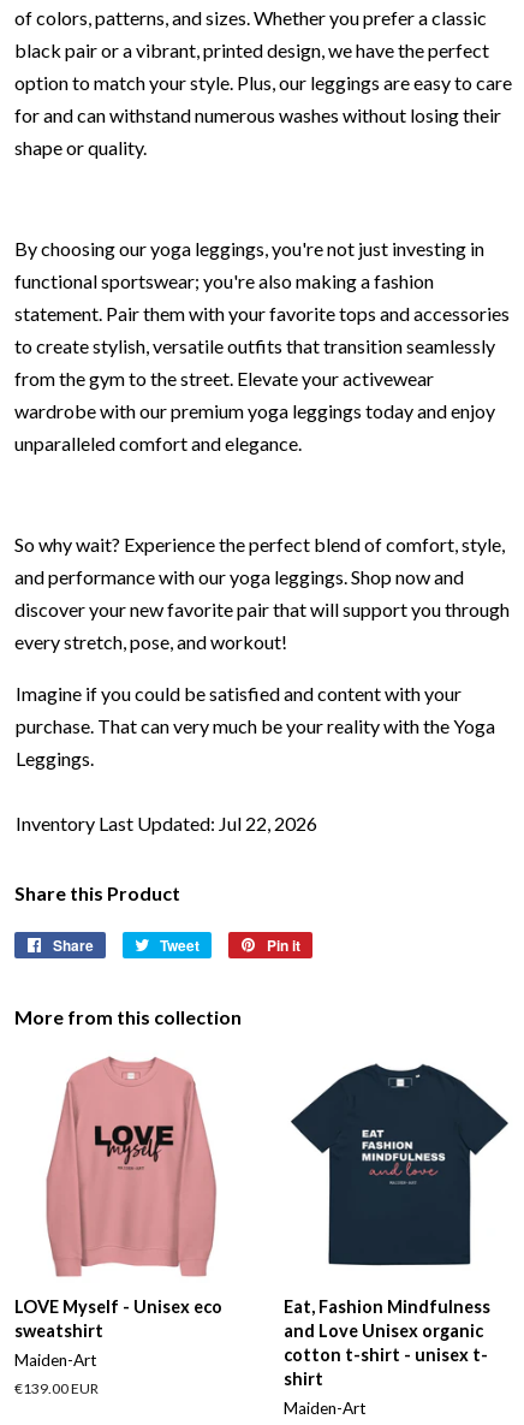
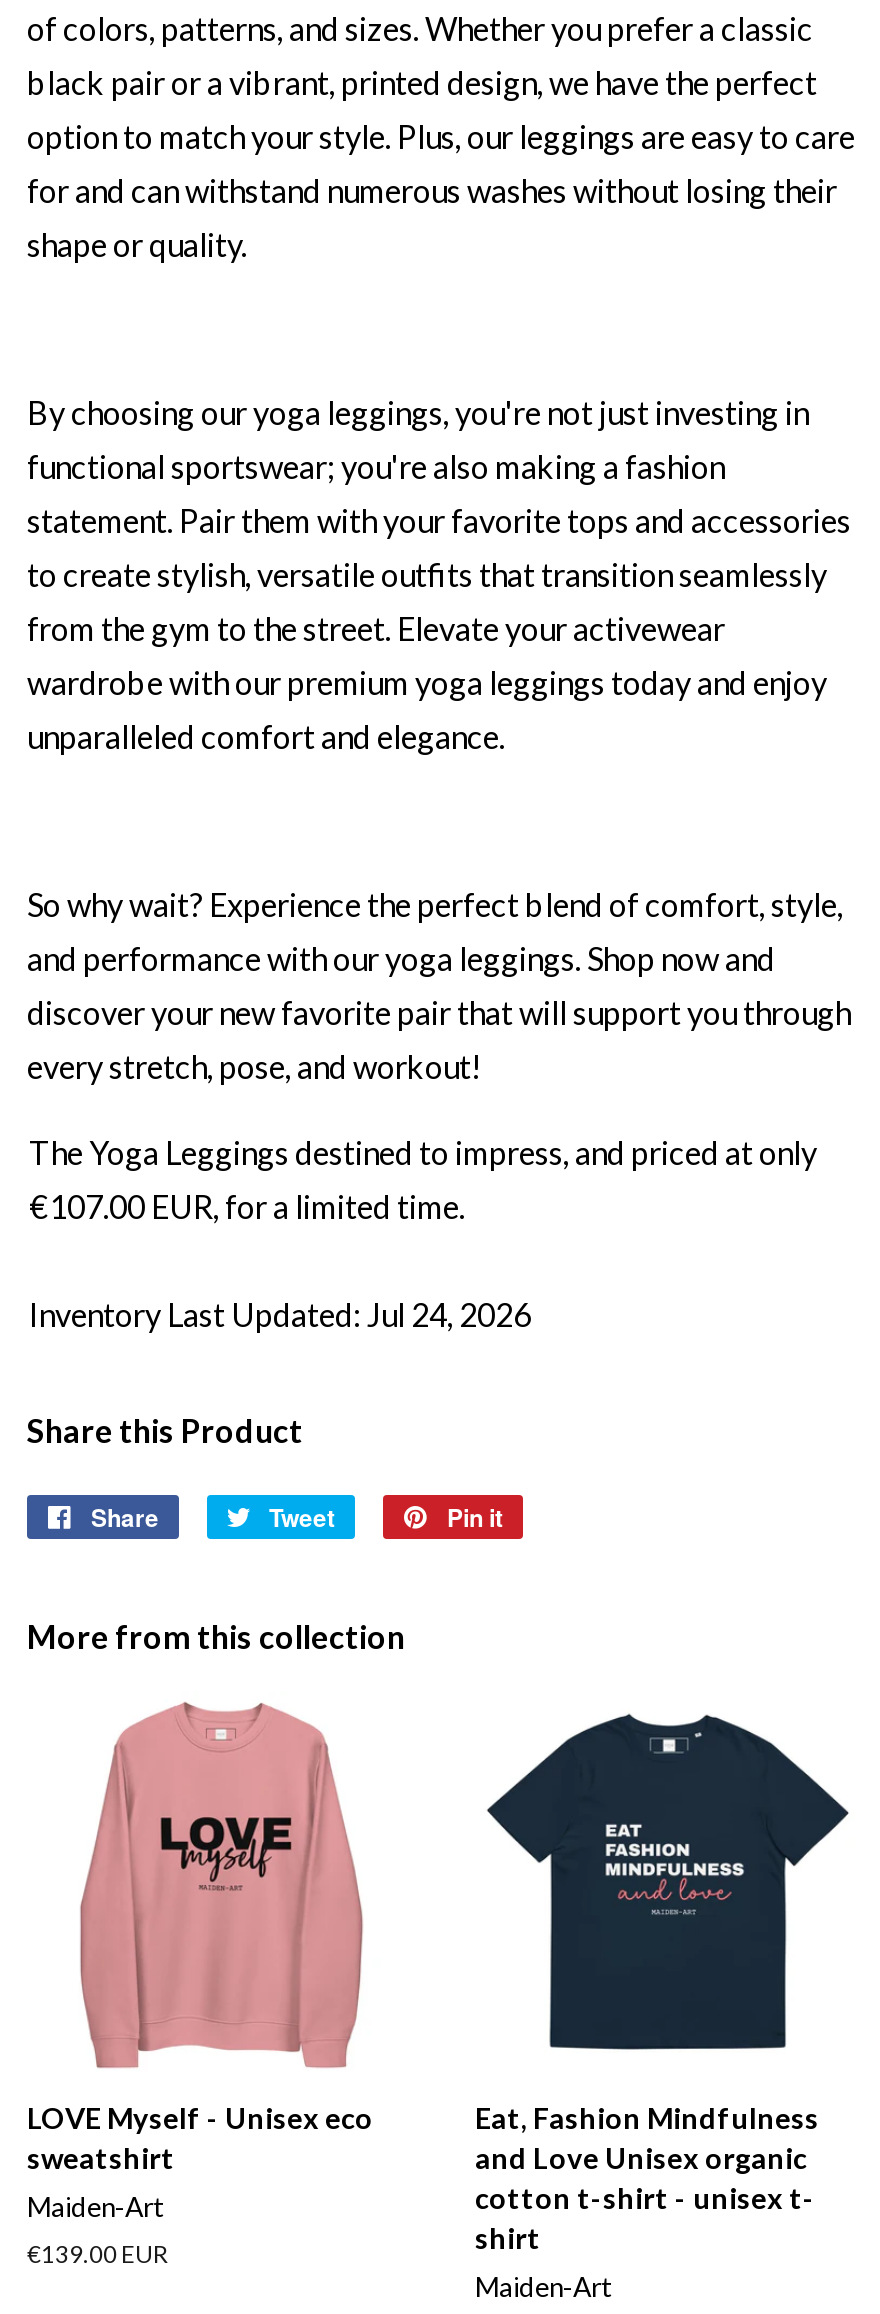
[16,682,495,770] Imagine if you could be satisfied and content with your | purchase. That can very much be your reality with the Yoga | Leggings. -> [29,1133,817,1225] The Yoga Leggings destined to impress, and priced at only | €107.00 EUR, for a limited time.
[16,812,317,835] Inventory Last Updated: Jul 22, 2026 -> [29,1295,531,1333] Inventory Last Updated: Jul 24, 2026

